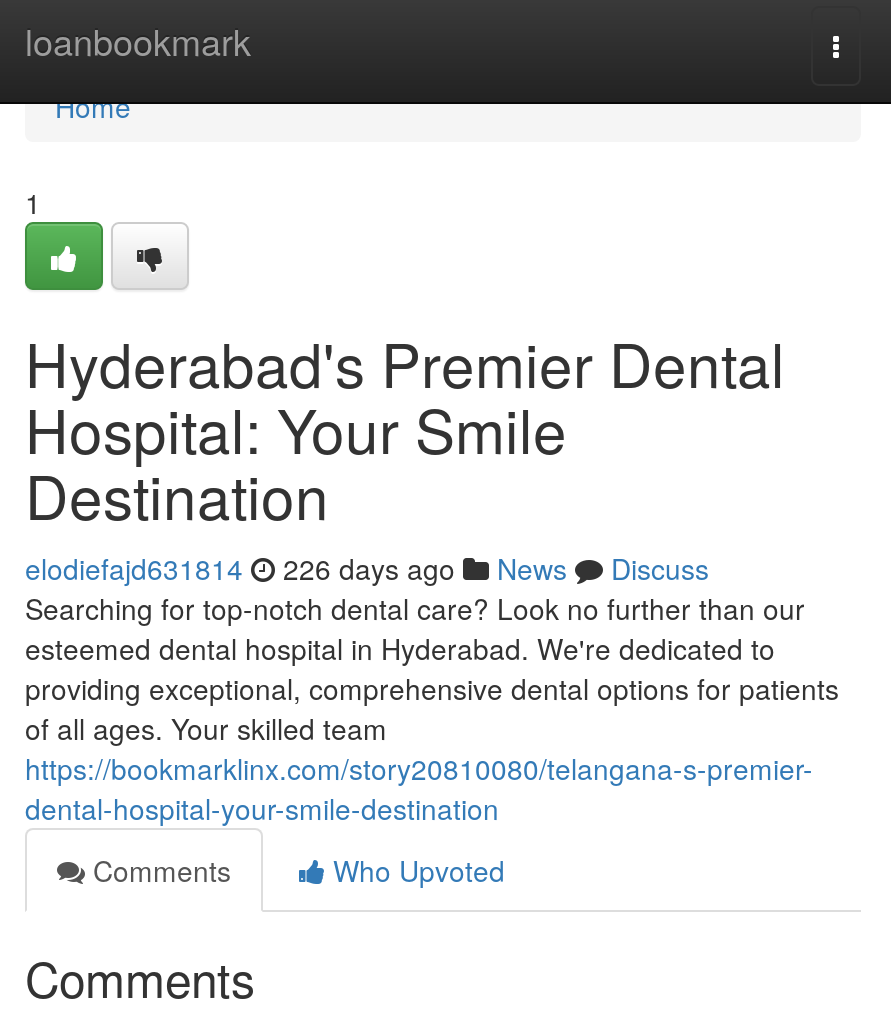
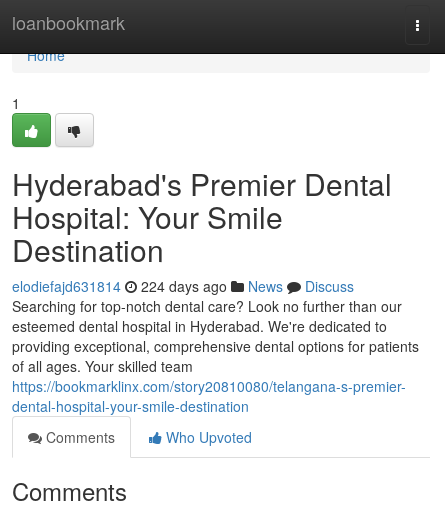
[25,548,709,588] elodiefajd631814 226 days ago News Discuss -> [12,276,354,296] elodiefajd631814 224 days ago News Discuss

